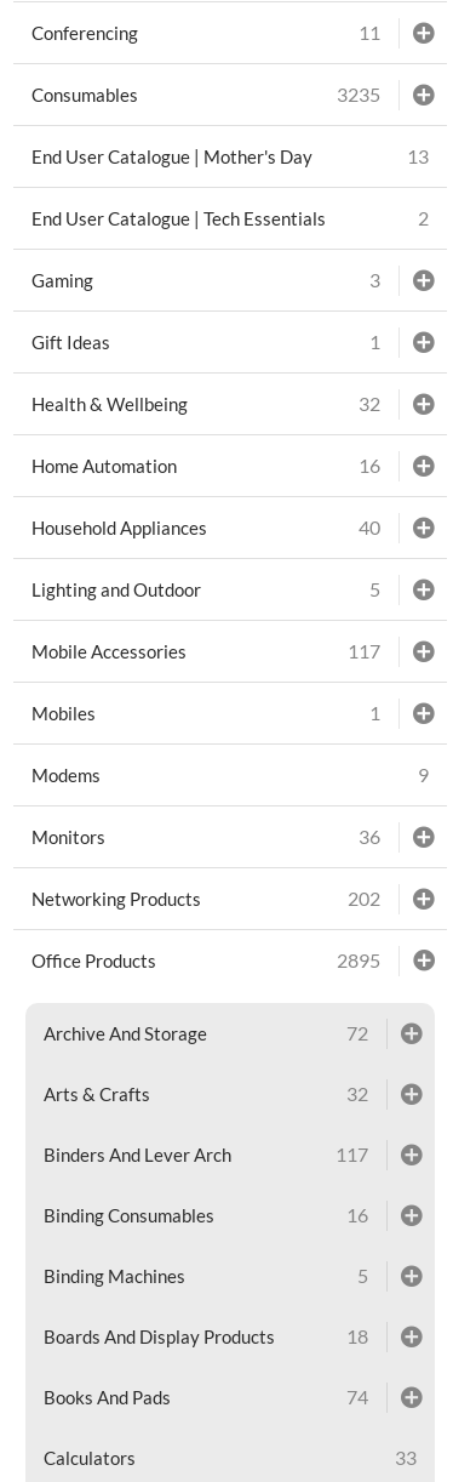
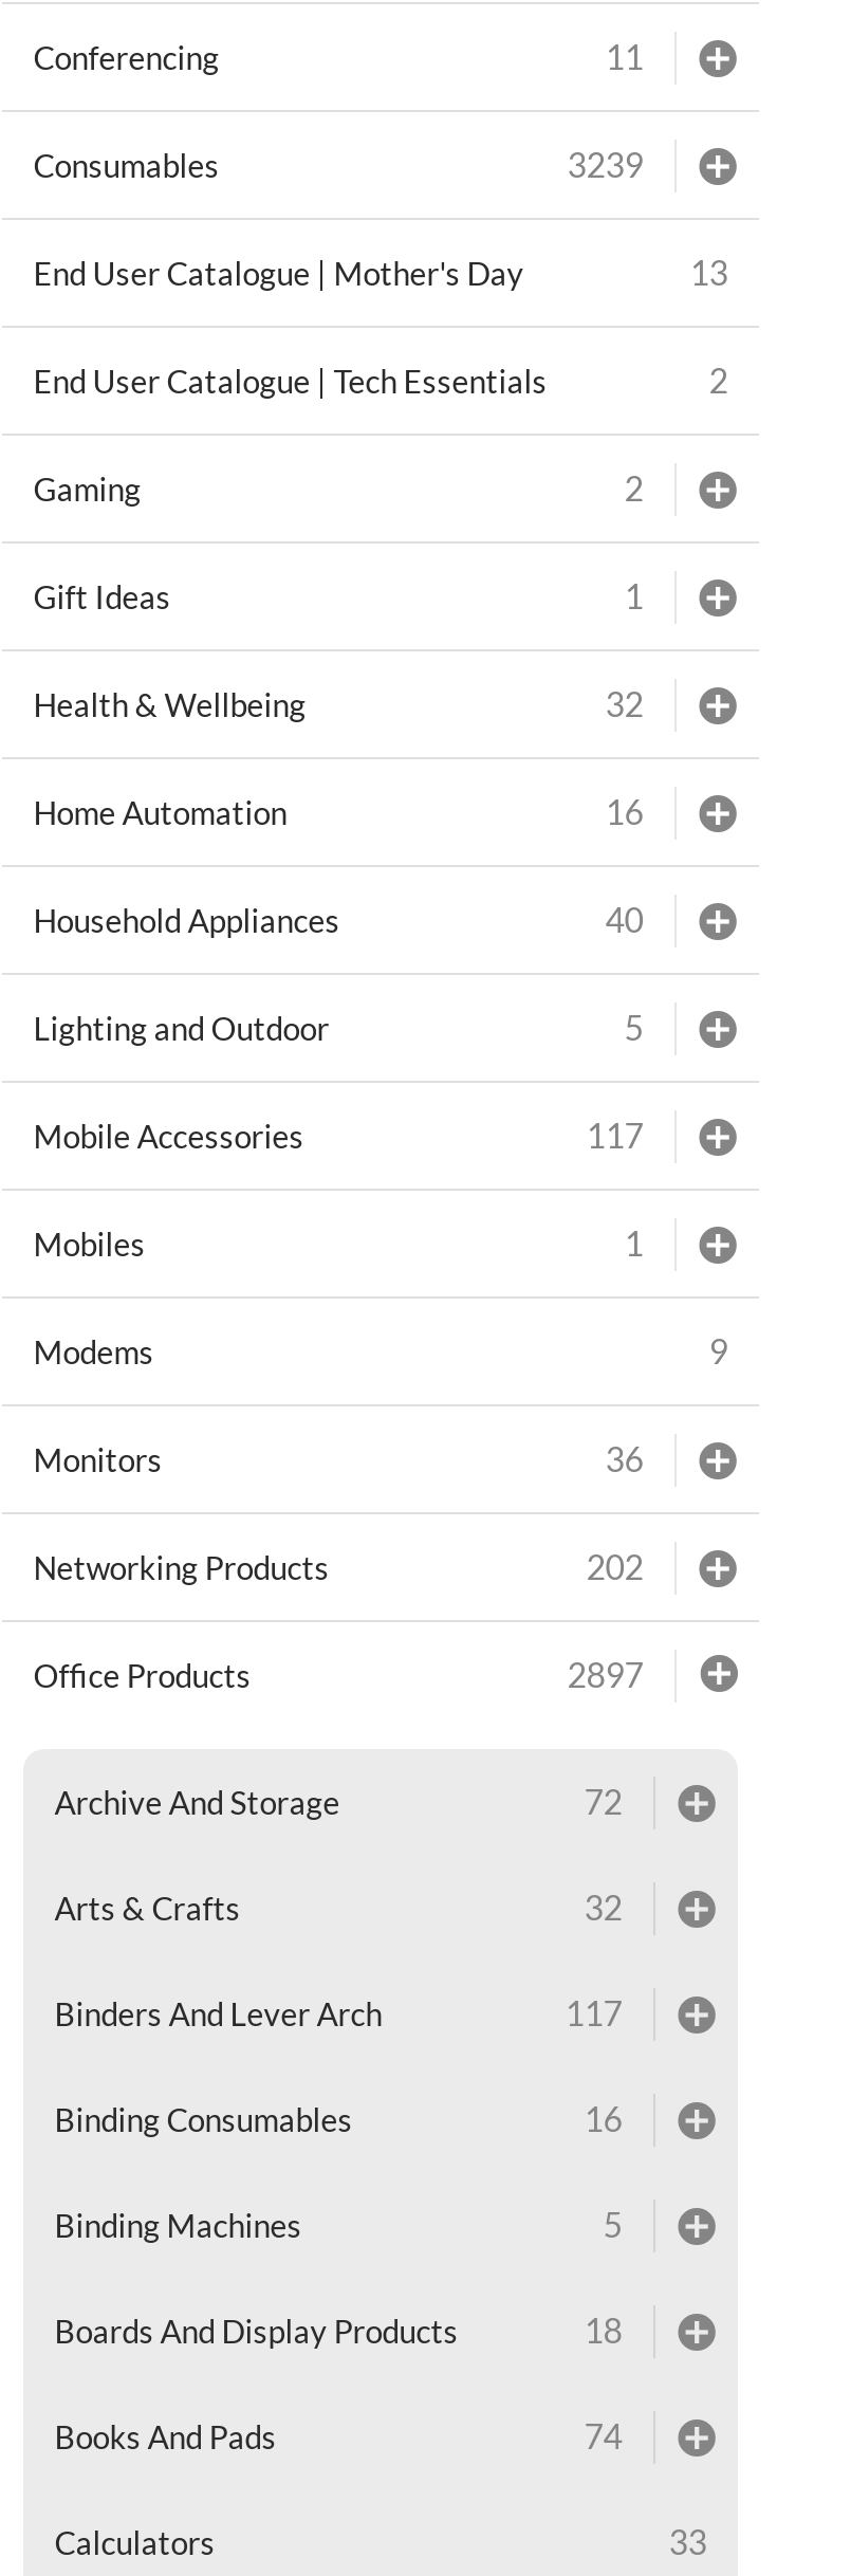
[337,82,381,106] 3235 -> [567,144,643,184] 3239
[370,268,381,291] 3 -> [624,467,643,508] 2
[337,948,381,971] 2895 -> [567,1654,643,1694] 2897

